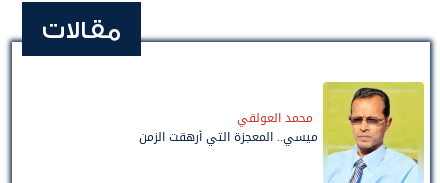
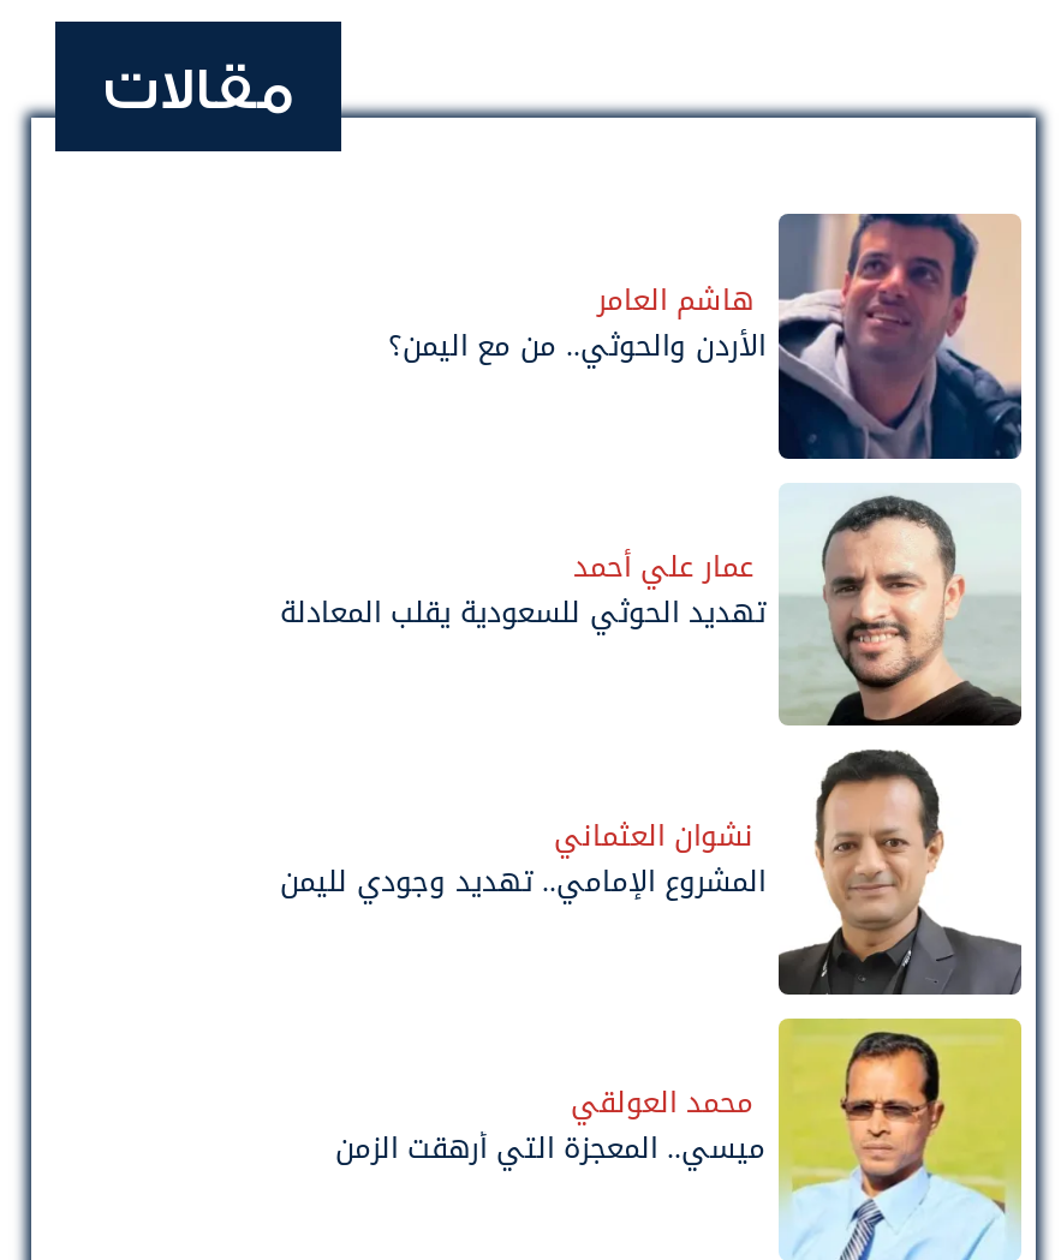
none -> [280,485,1024,728] [image] | عمار علي أحمد | تهديد الحوثي للسعودية يقلب المعادلة
none -> [280,747,1024,997] [image] | نشوان العثماني | المشروع الإمامي.. تهديد وجودي لليمن
none -> [388,211,1024,461] [image] | هاشم العامر | الأردن والحوثي.. من مع اليمن؟

